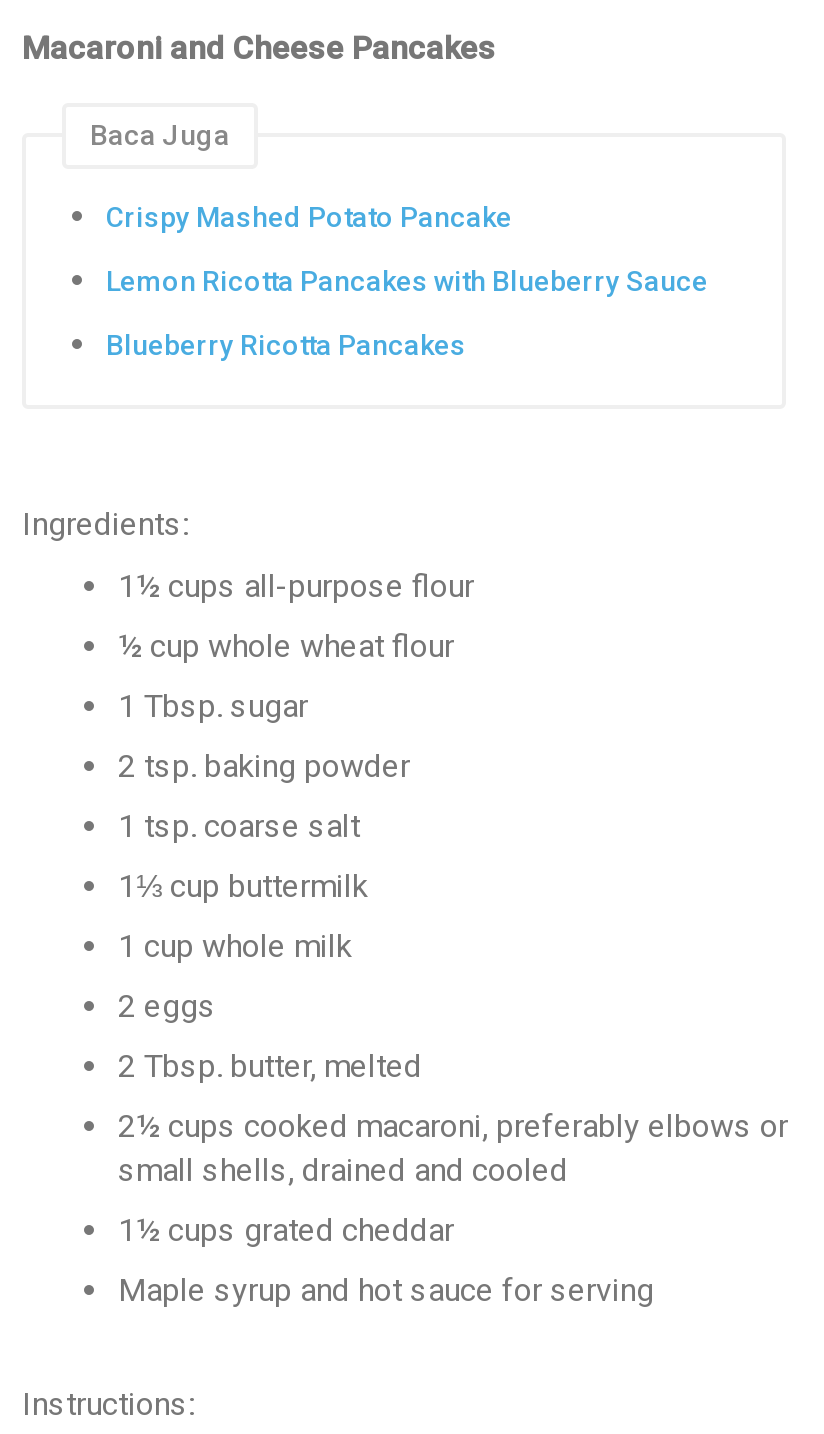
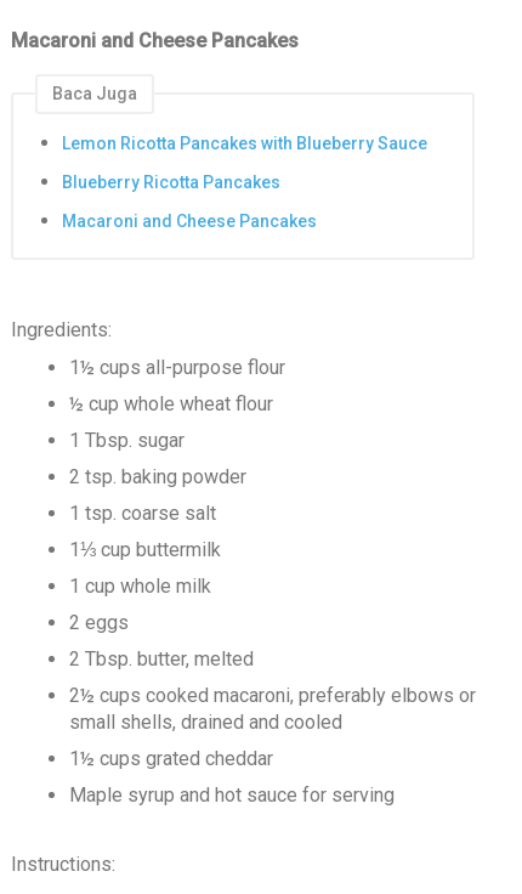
[106,202,512,234] Crispy Mashed Potato Pancake -> none
moved [106,265,708,360] -> [62,134,427,192]: Lemon Ricotta Pancakes with Blueberry Sauce | Blueberry Ricotta Pancakes
none -> [62,211,317,230] Macaroni and Cheese Pancakes

